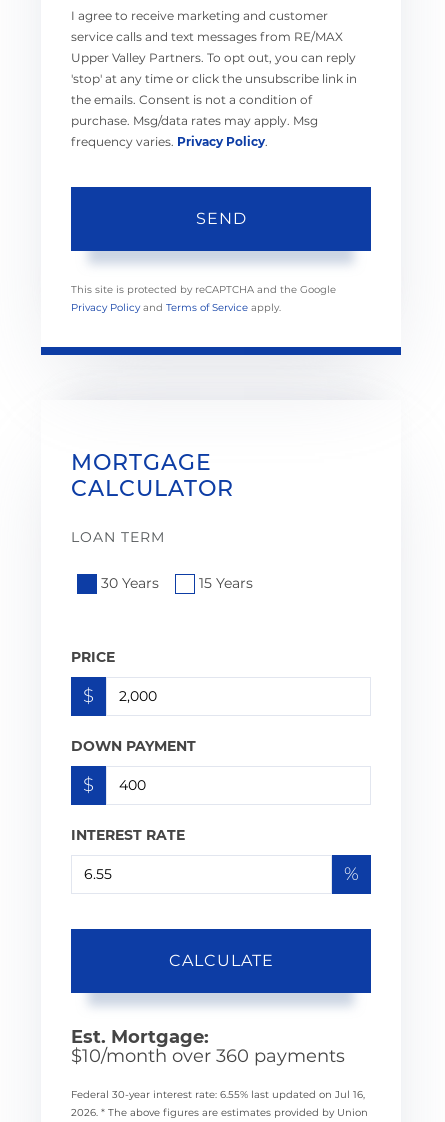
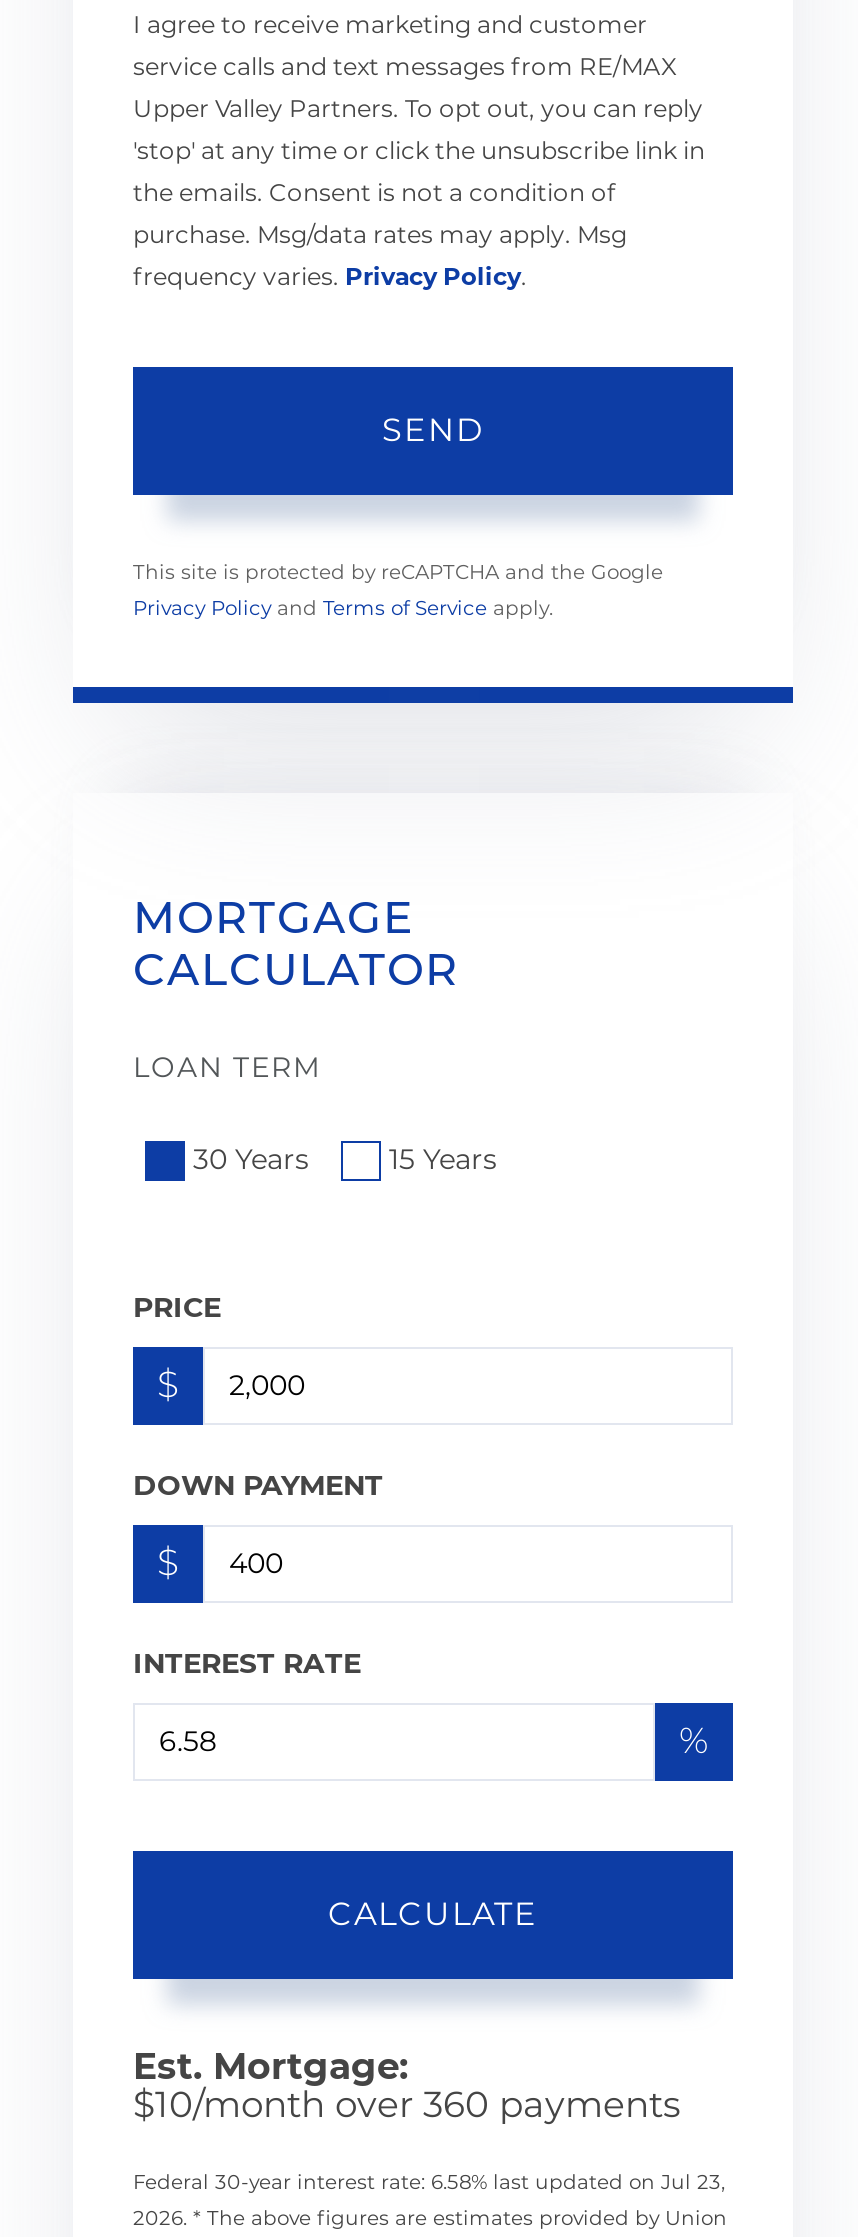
[71,1087,365,1100] Federal 30-year interest rate: 6.55% last updated on Jul 16, -> [133,2168,725,2194] Federal 30-year interest rate: 6.58% last updated on Jul 23,

